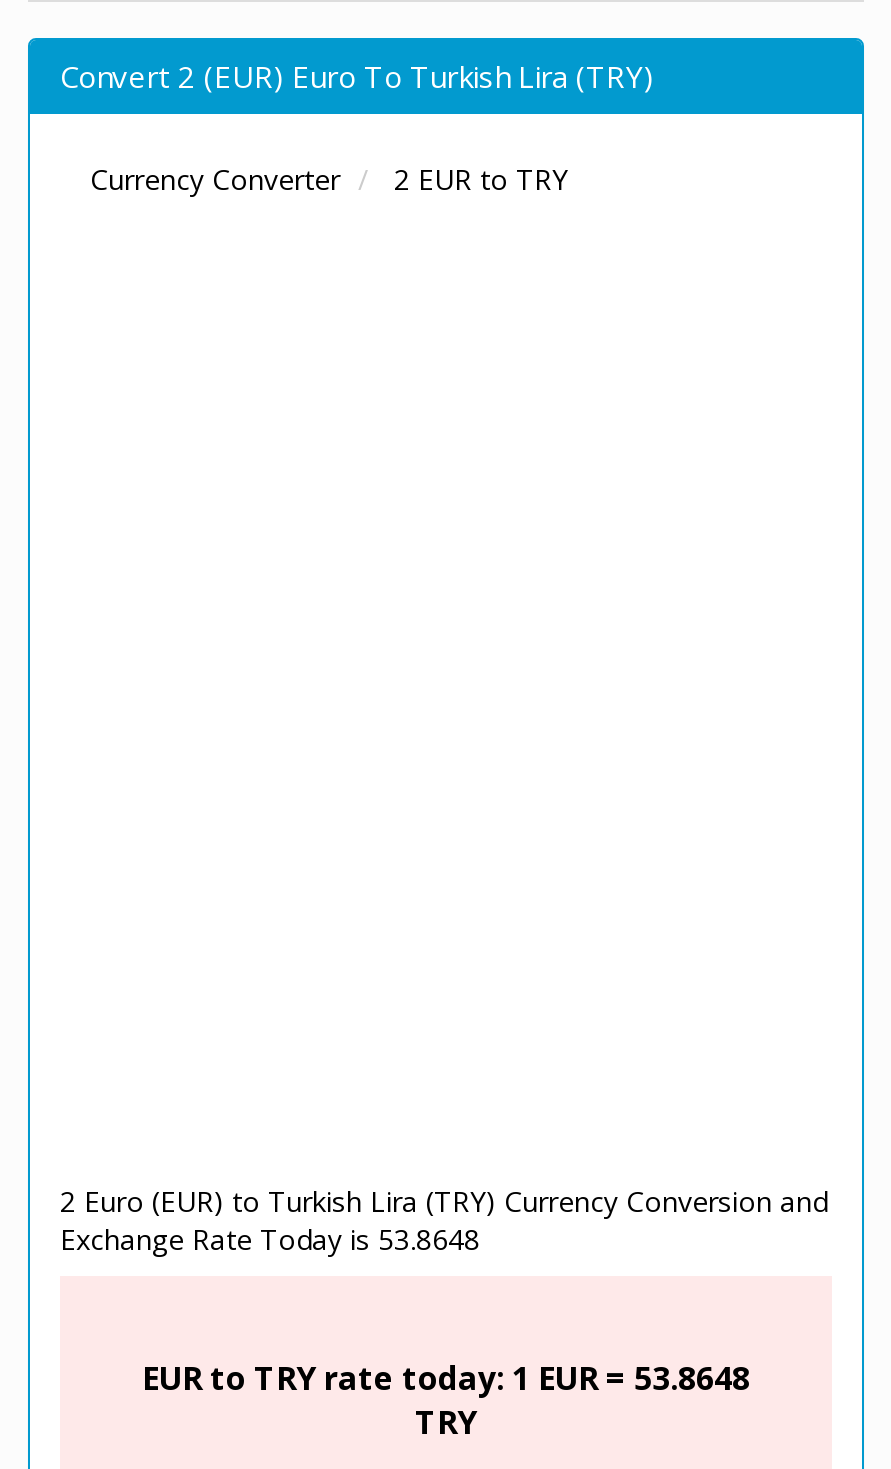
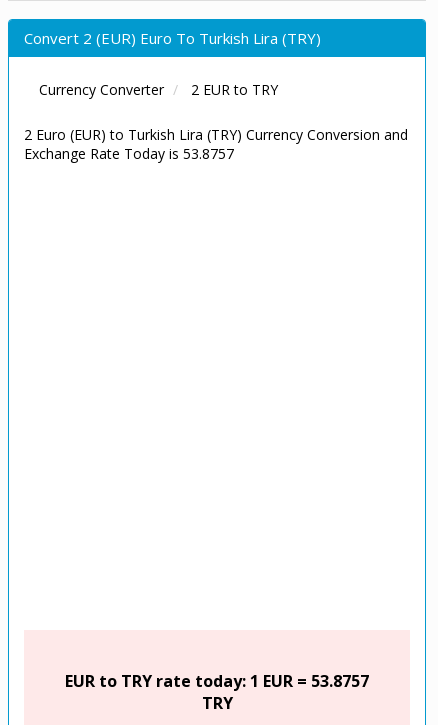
moved [60,1182,828,1220] -> [24,125,408,144]: 2 Euro (EUR) to Turkish Lira (TRY) Currency Conversion and
[60,1220,480,1258] Exchange Rate Today is 53.8648 -> [24,144,234,163] Exchange Rate Today is 53.8757
[142,1356,750,1400] EUR to TRY rate today: 1 EUR = 53.8648 -> [65,670,369,692] EUR to TRY rate today: 1 EUR = 53.8757

